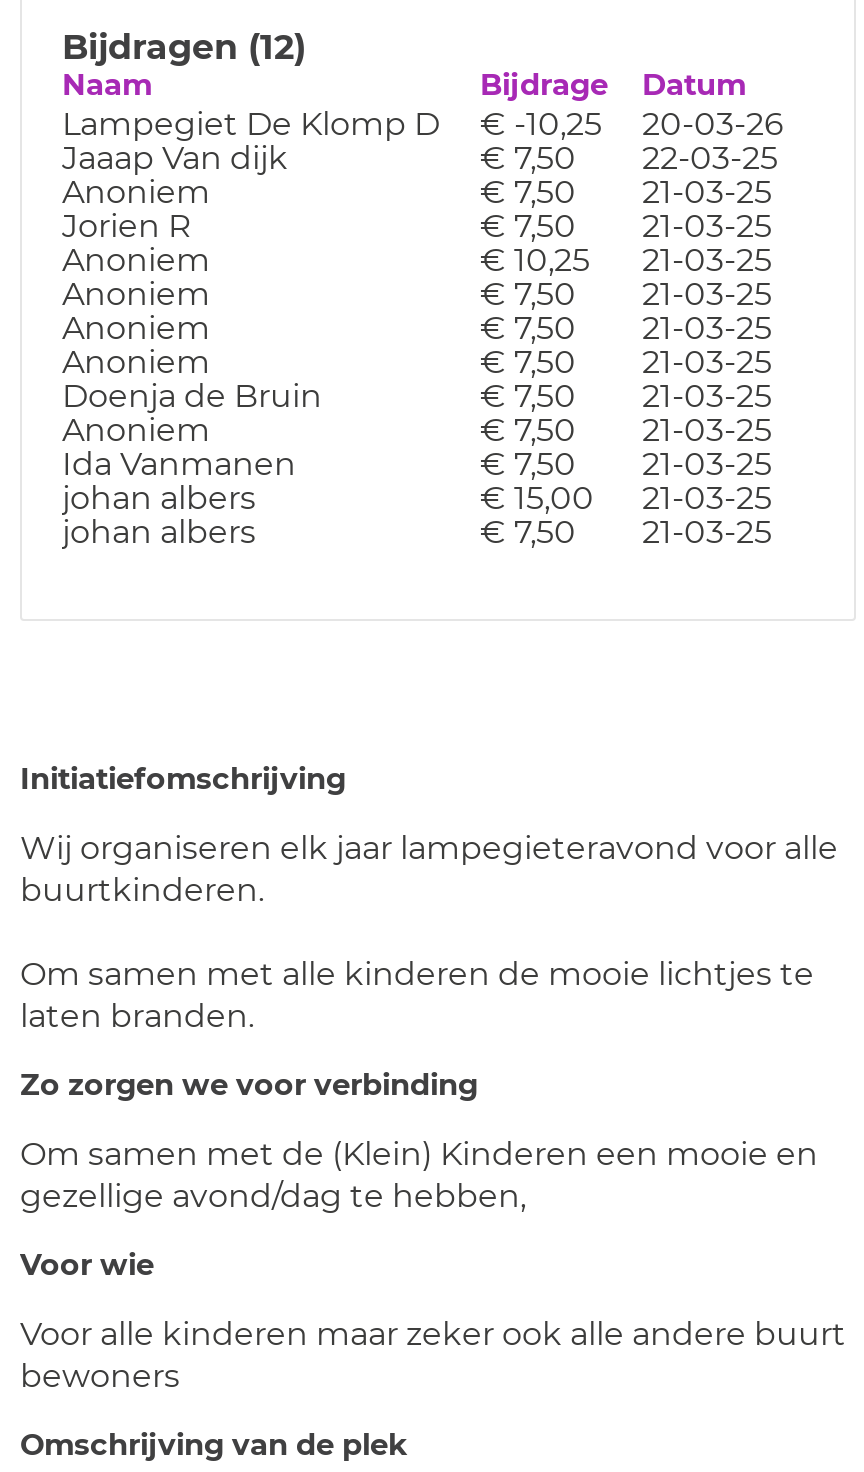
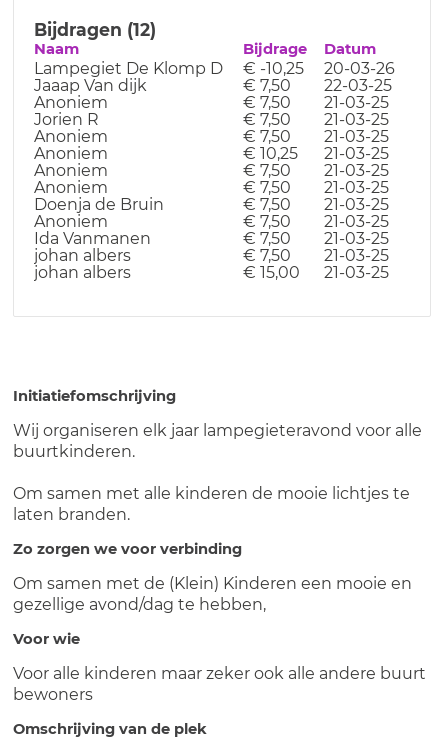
[480,241,772,279] € 10,25 21-03-25 -> [243,127,389,146] € 7,50 21-03-25
[480,275,772,313] € 7,50 21-03-25 -> [243,144,389,163] € 10,25 21-03-25
[480,479,772,517] € 15,00 21-03-25 -> [243,246,389,265] € 7,50 21-03-25
[480,513,772,551] € 7,50 21-03-25 -> [243,263,389,282] € 15,00 21-03-25

